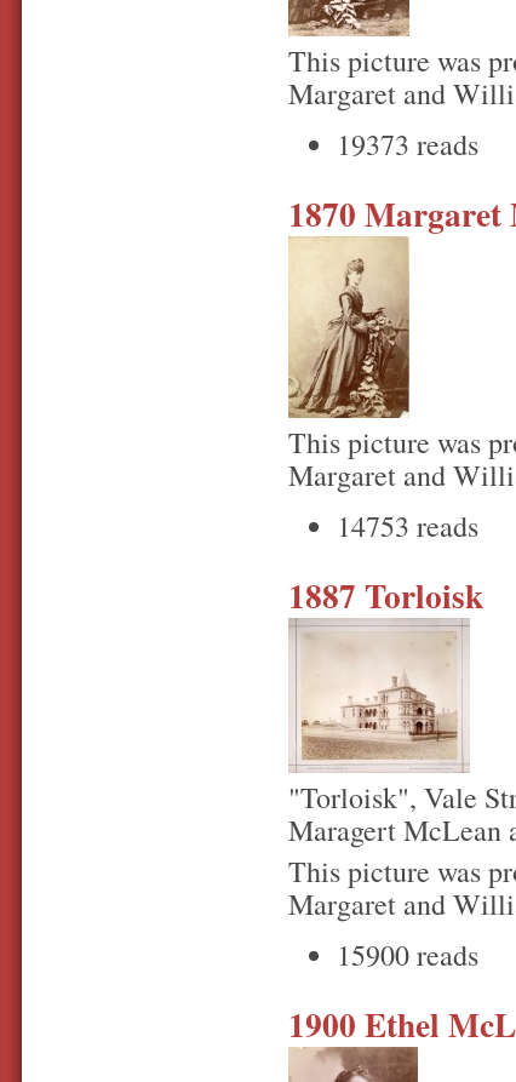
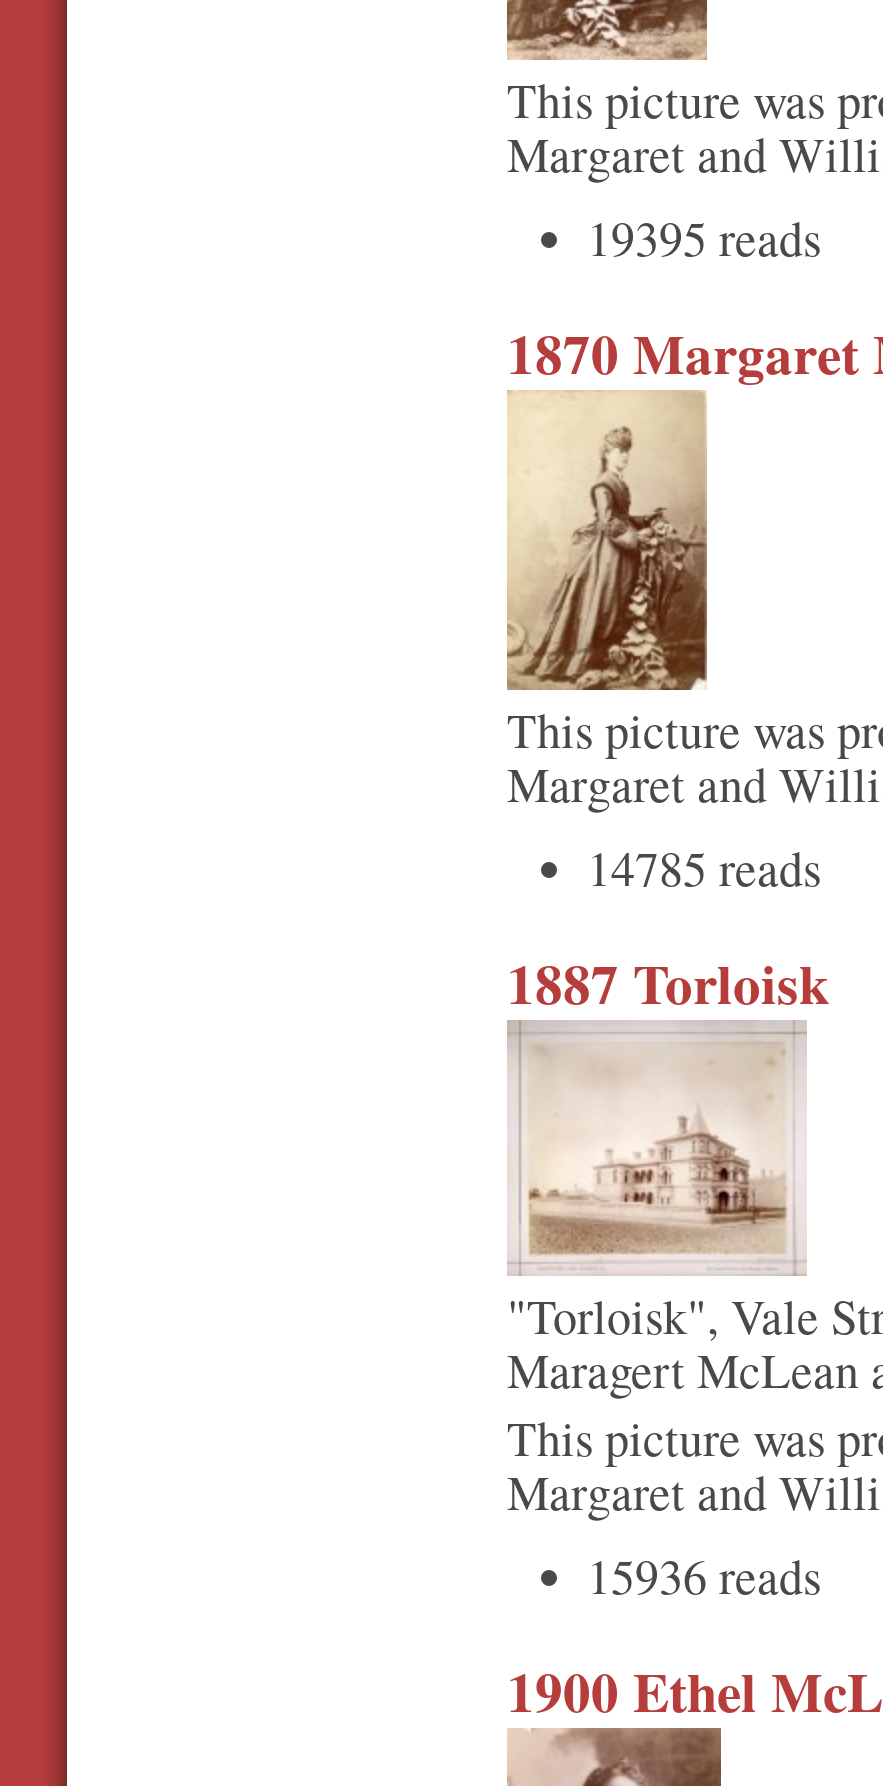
[337,124,478,163] 19373 reads -> [587,205,821,269] 19395 reads
[337,506,478,545] 14753 reads -> [587,835,821,899] 14785 reads
[337,935,478,974] 15900 reads -> [587,1544,821,1608] 15936 reads

